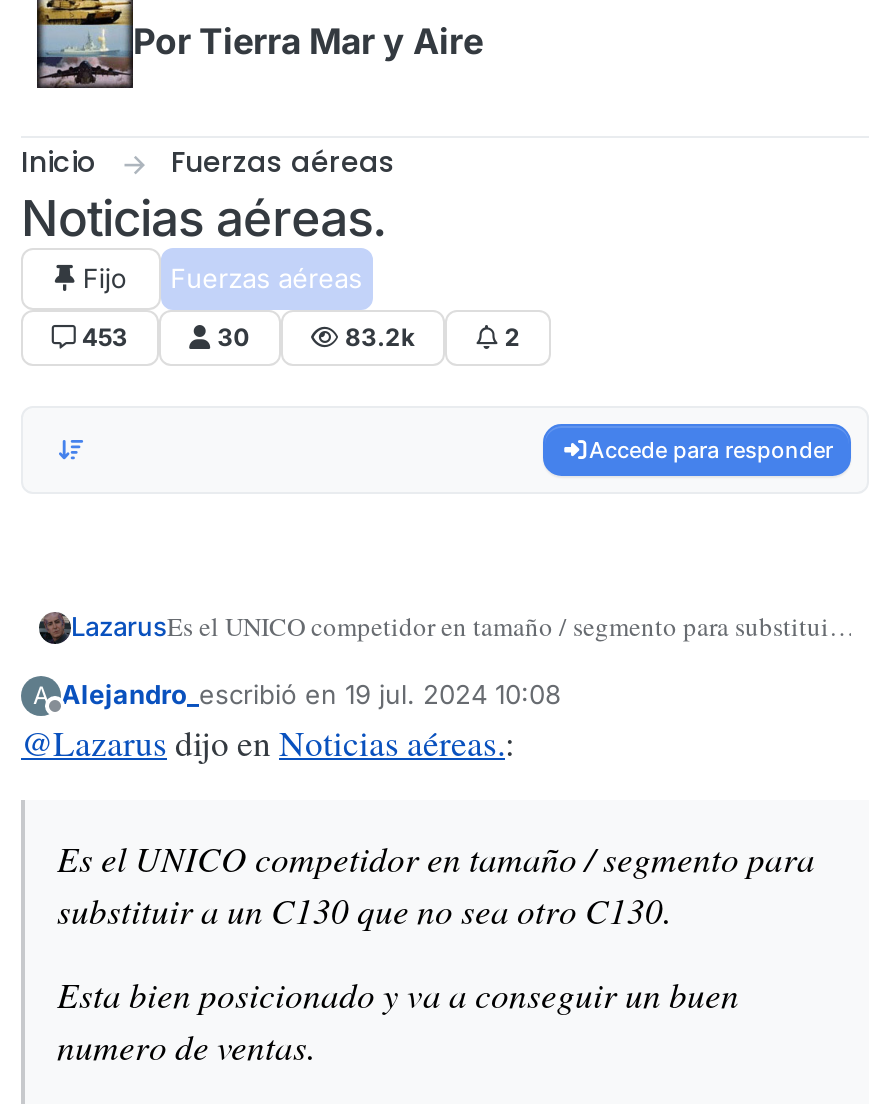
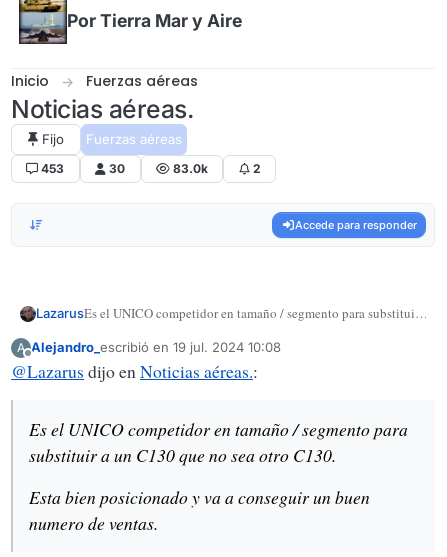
[345,322,415,352] 83.2k -> [173,161,208,176] 83.0k

